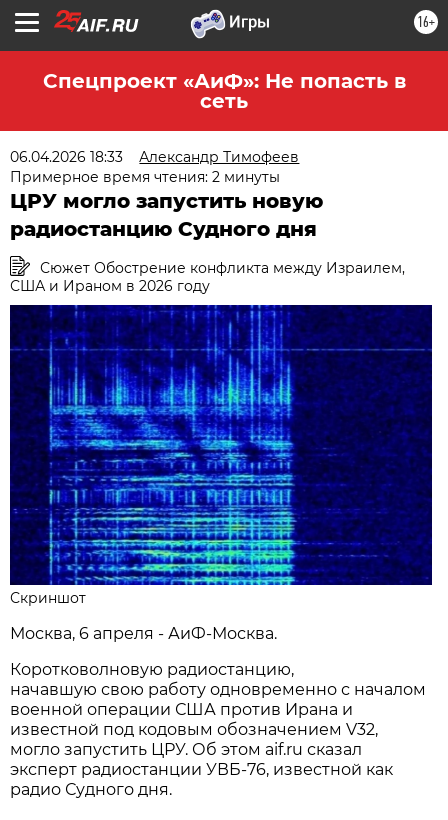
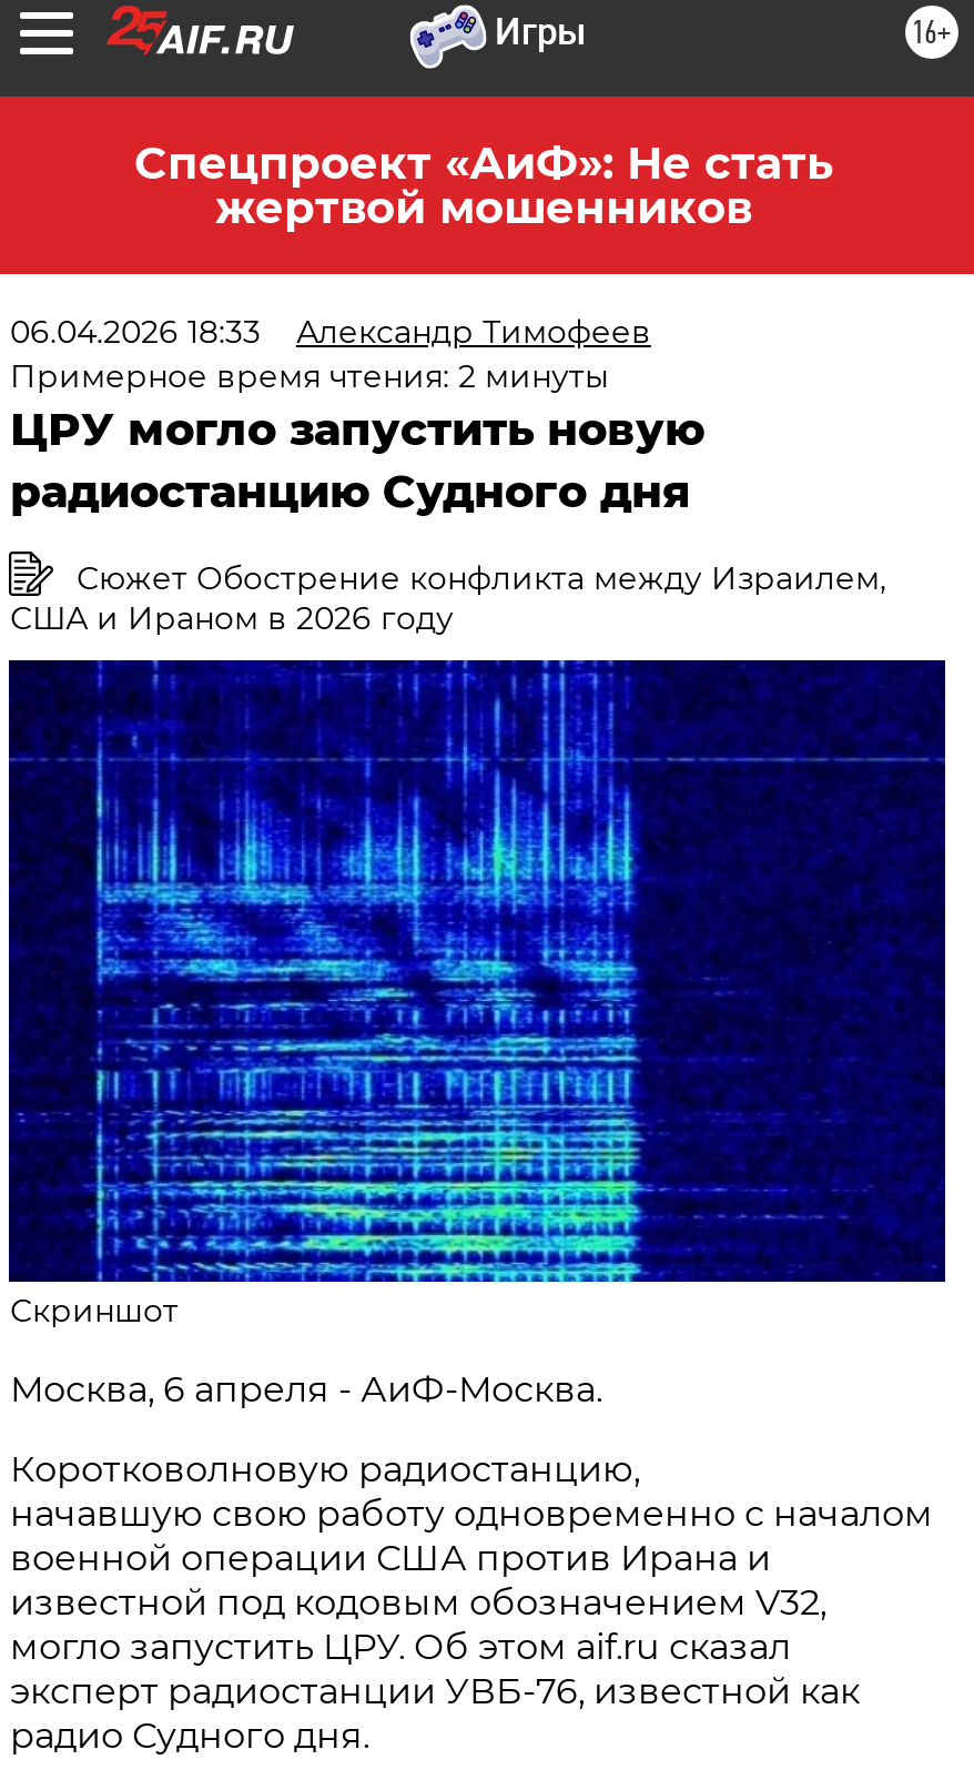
[42,69,405,113] Спецпроект «АиФ»: Не попасть в | сеть -> [134,136,833,234] Спецпроект «АиФ»: Не стать | жертвой мошенников

